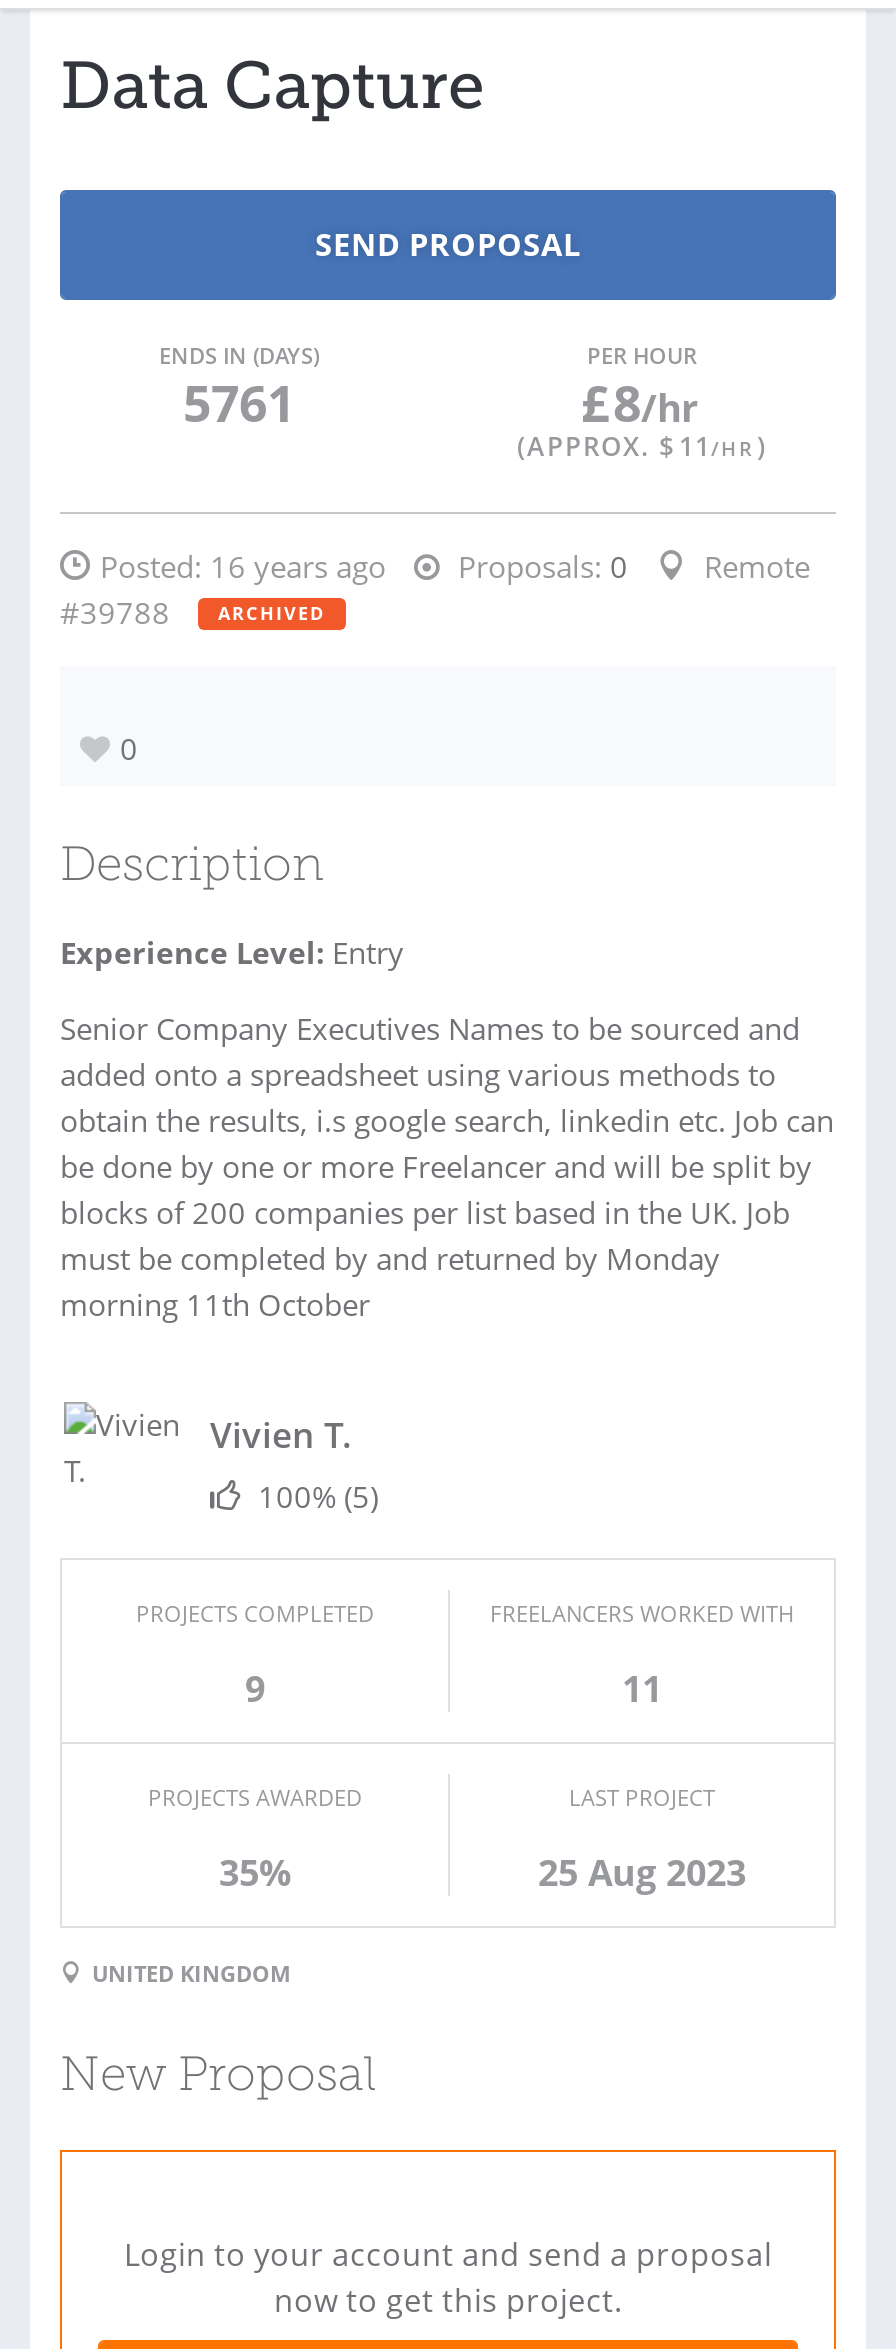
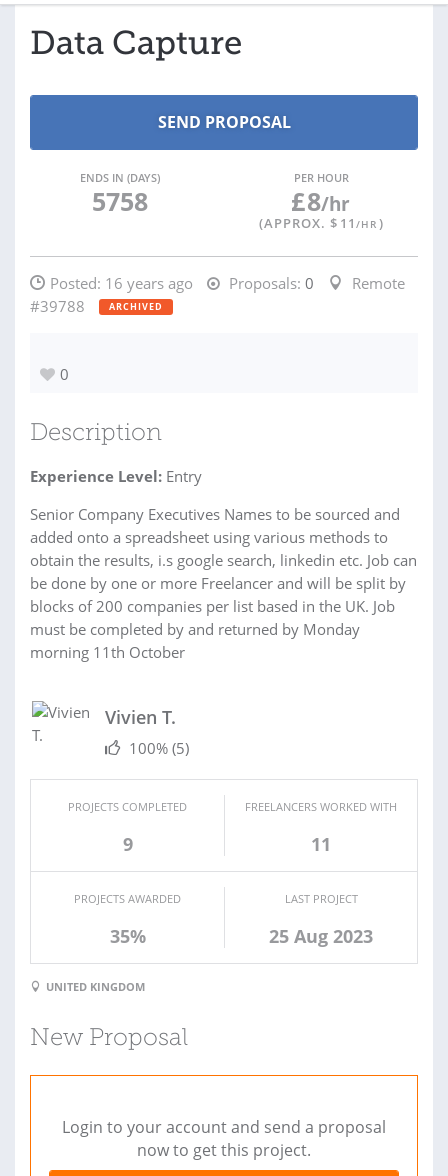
[183,368,295,436] 5761 -> [91,184,147,218] 5758

